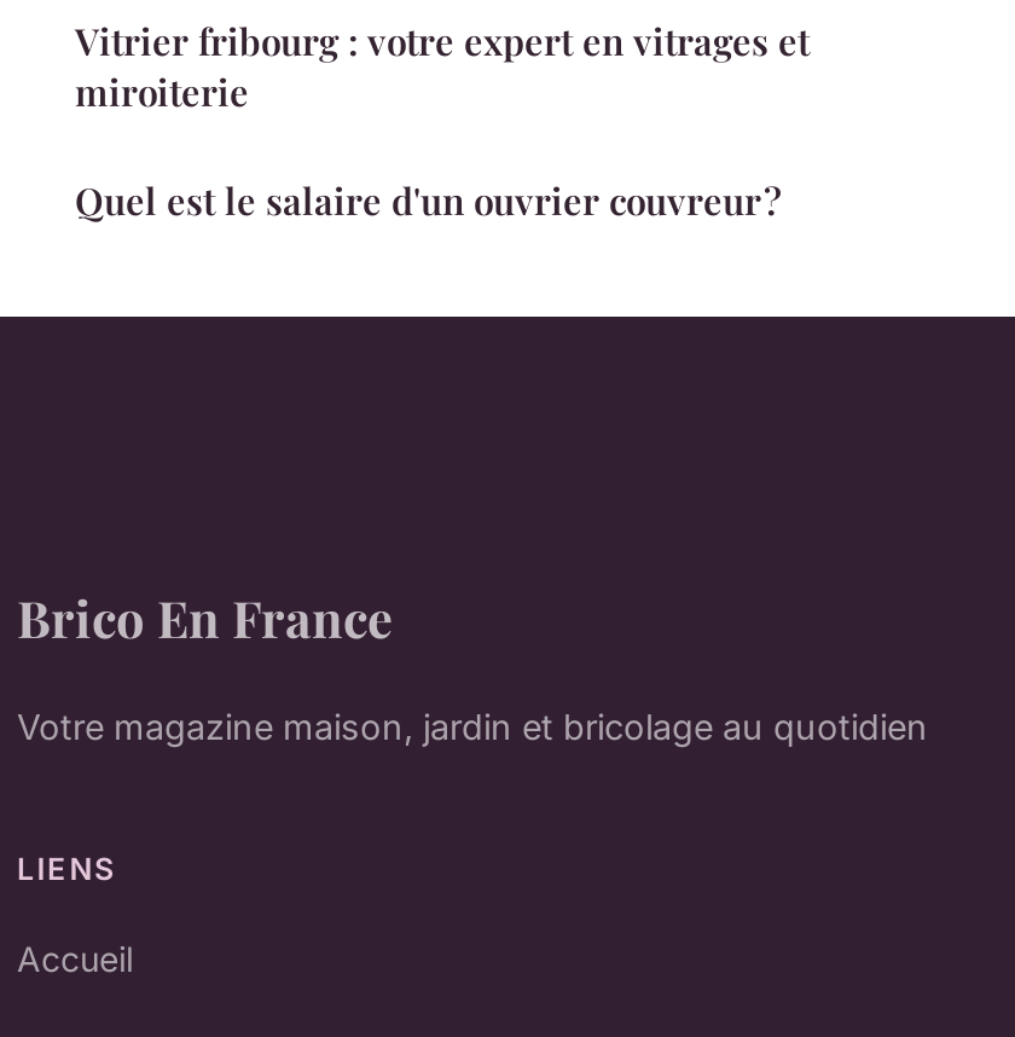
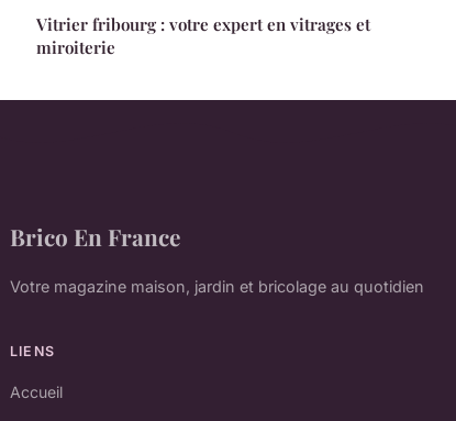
[75,176,781,224] Quel est le salaire d'un ouvrier couvreur ? -> none

